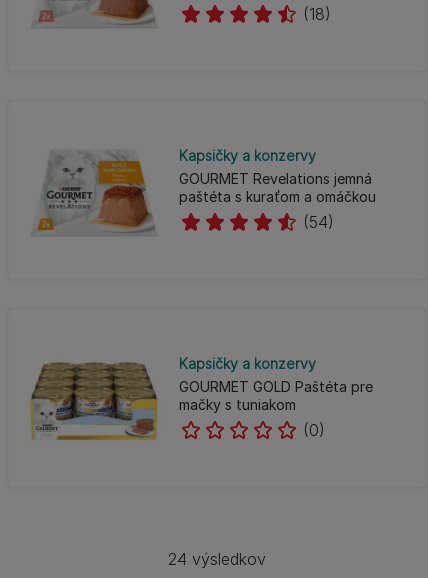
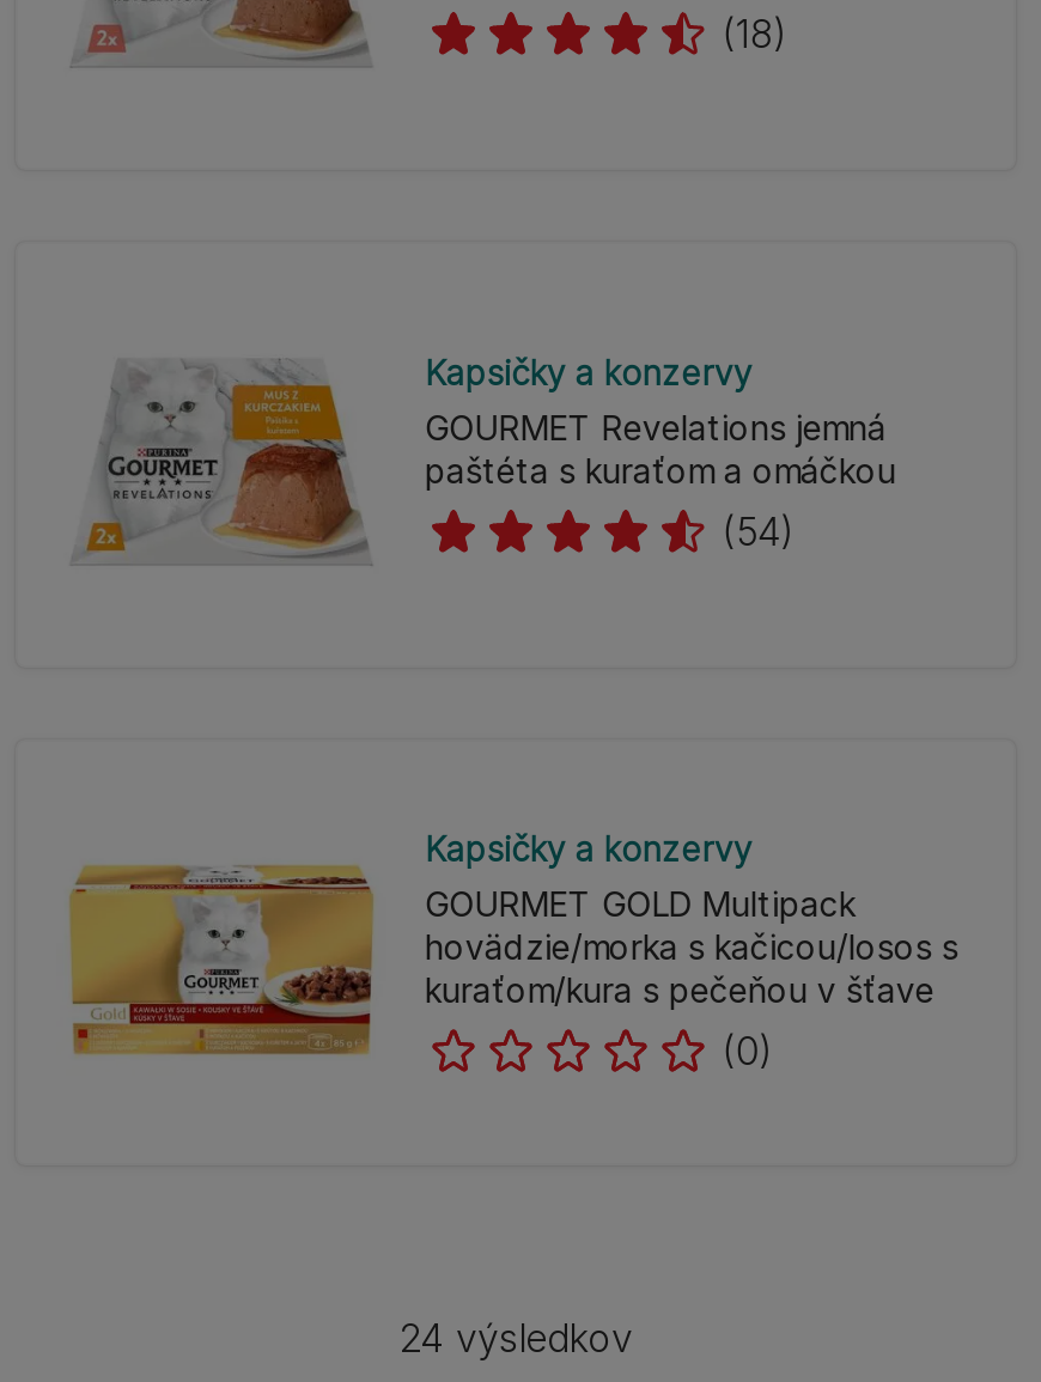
[30,361,373,441] [image] | GOURMET GOLD Paštéta pre | mačky s tuniakom -> [66,862,958,1055] [image] | GOURMET GOLD Multipack | hovädzie/morka s kačicou/losos s | kuraťom/kura s pečeňou v šťave

